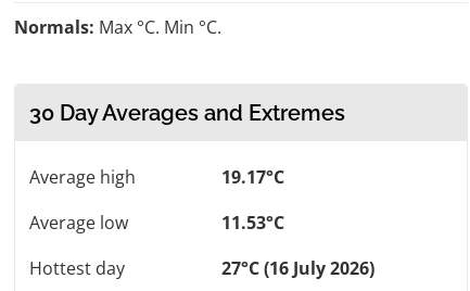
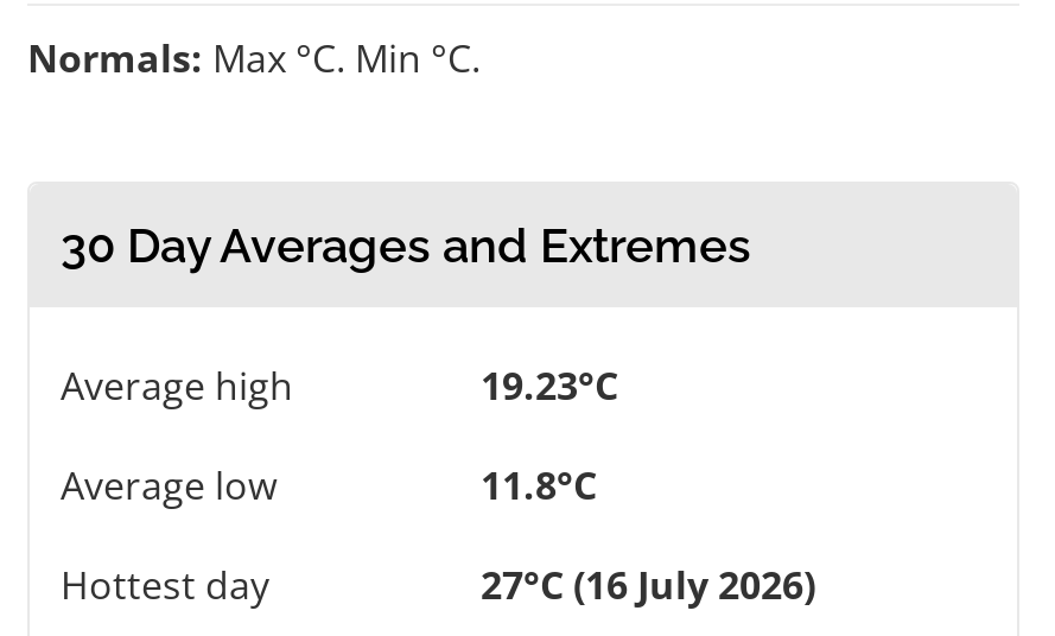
[221,165,284,189] 19.17°C -> [481,359,618,411] 19.23°C
[221,210,284,234] 11.53°C -> [481,458,597,511] 11.8°C

